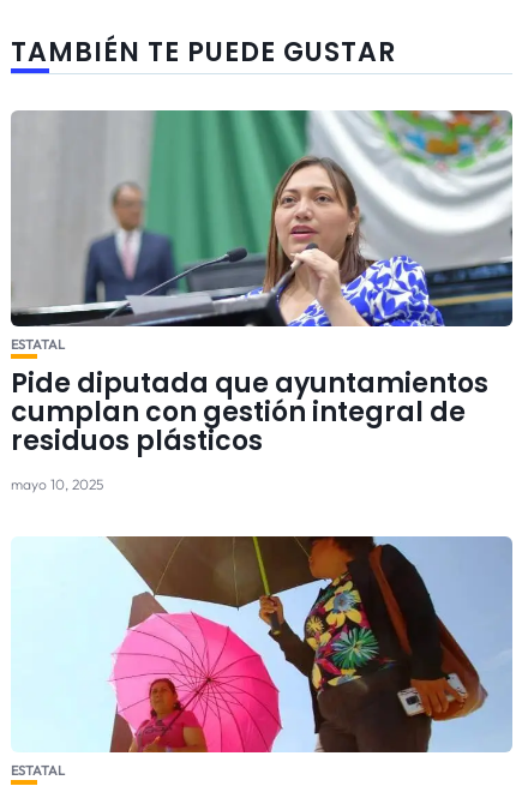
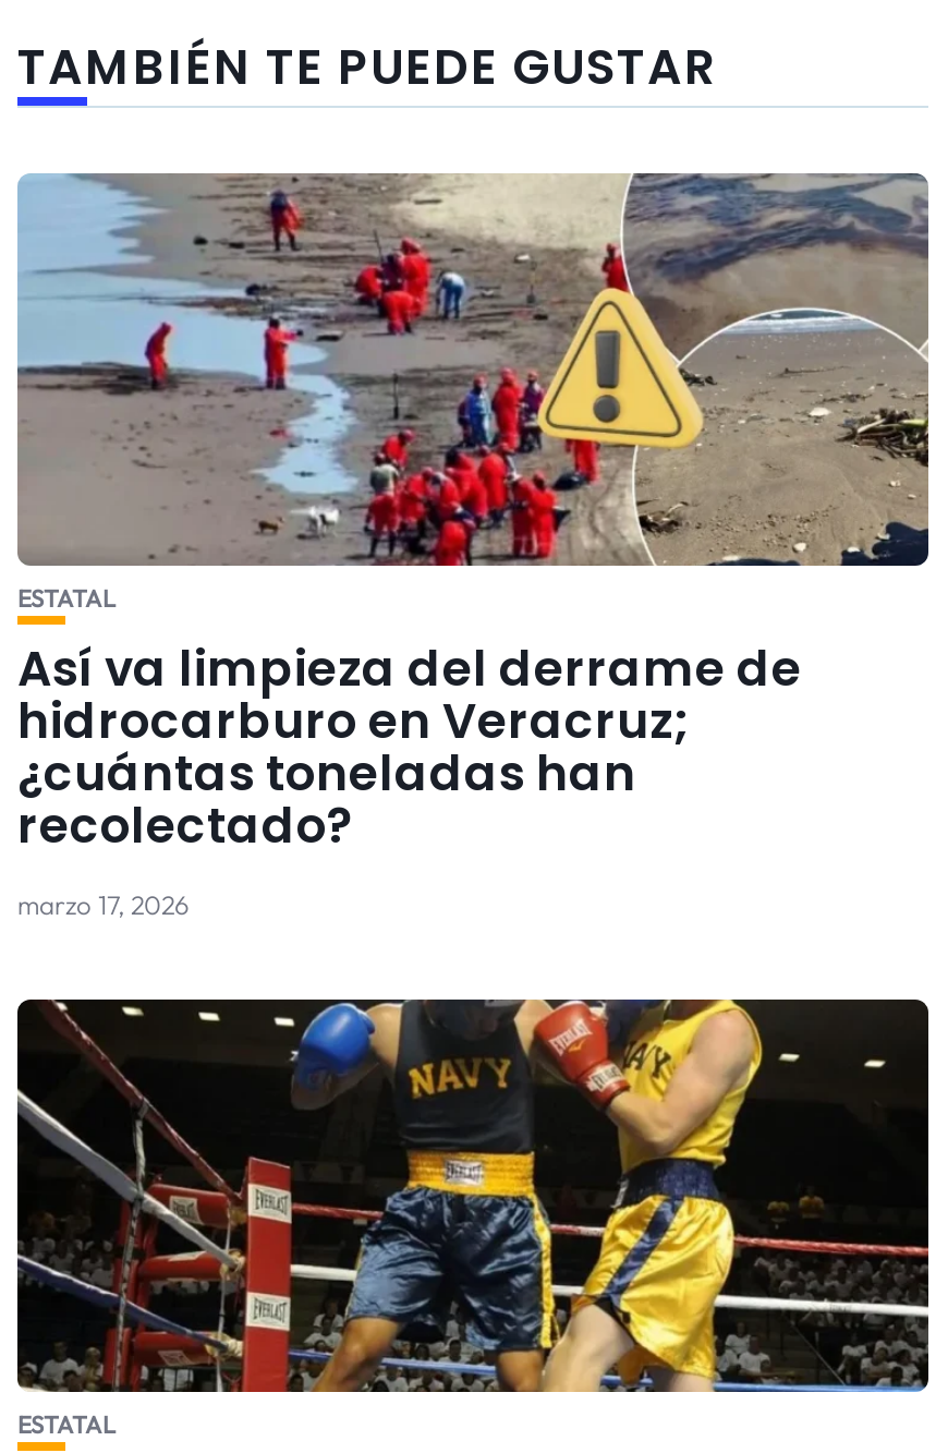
[11,109,514,493] [image] | Pide diputada que ayuntamientos | cumplan con gestión integral de | residuos plásticos | mayo 10, 2025 -> [17,173,931,920] [image] | Así va limpieza del derrame de | hidrocarburo en Veracruz; | ¿cuántas toneladas han | recolectado? | marzo 17, 2026
[11,535,512,754] [image] -> [15,997,931,1394] [image]

